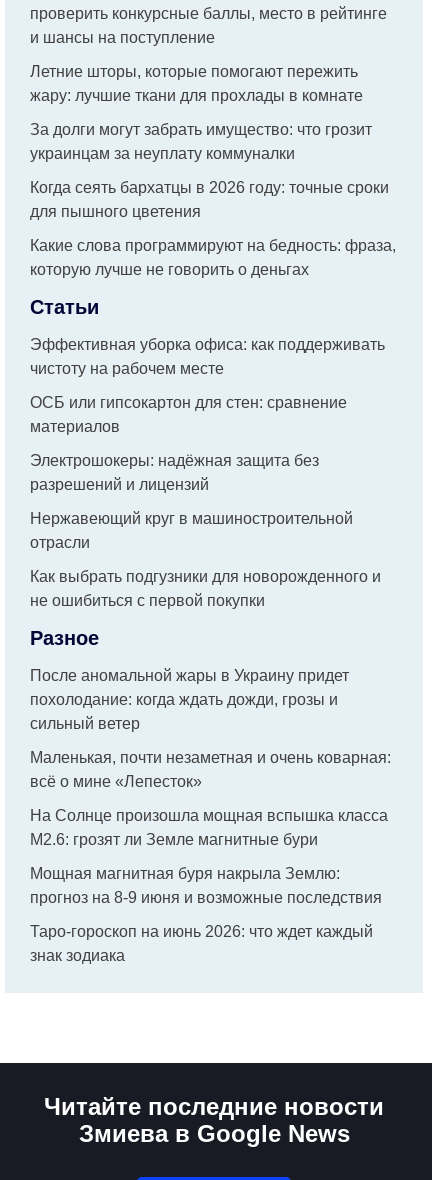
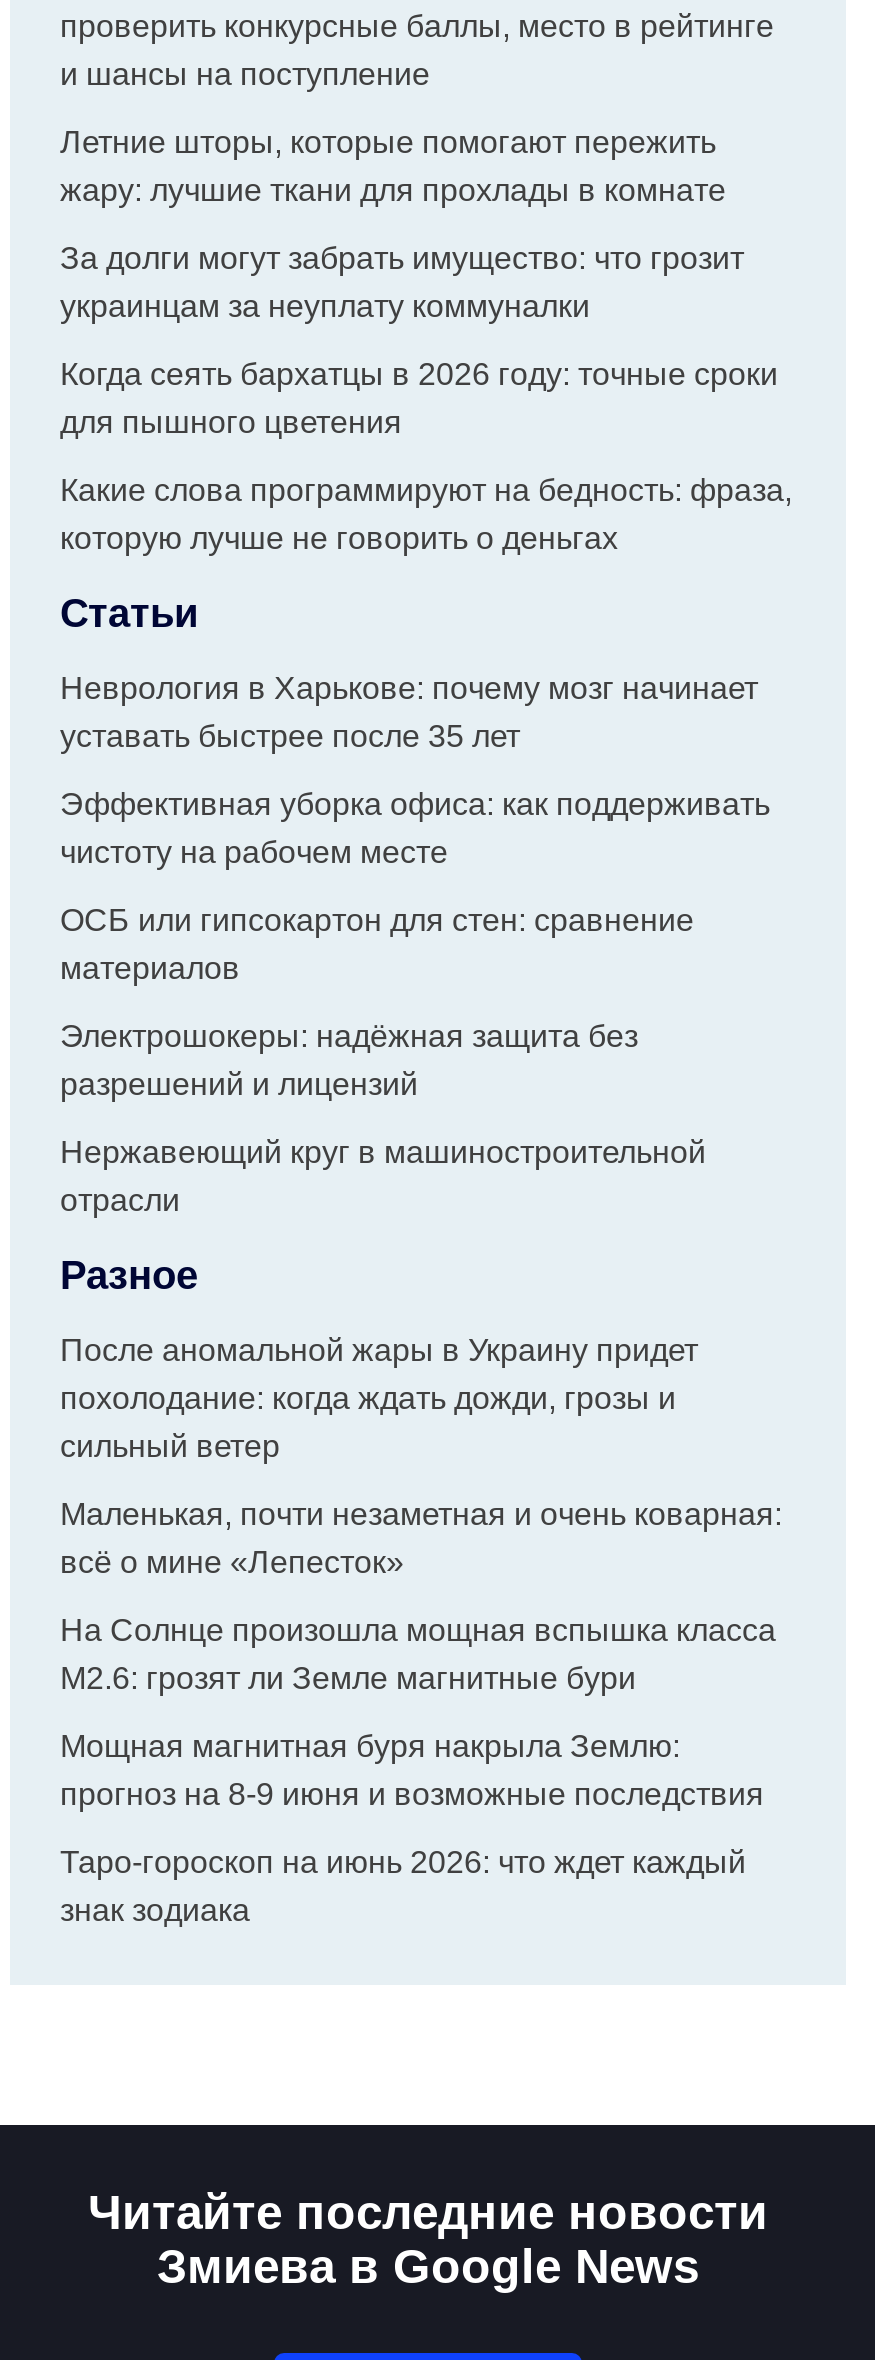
none -> [60,672,758,754] Неврология в Харькове: почему мозг начинает | уставать быстрее после 35 лет
moved [30,336,385,551] -> [60,788,770,1218]: Эффективная уборка офиса: как поддерживать | чистоту на рабочем месте | ОСБ или гипсокартон для стен: сравнение | материалов | Электрошокеры: надёжная защита без | разрешений и лицензий | Нержавеющий круг в машиностроительной | отрасли
[30,568,381,609] Как выбрать подгузники для новорожденного и | не ошибиться с первой покупки -> none

